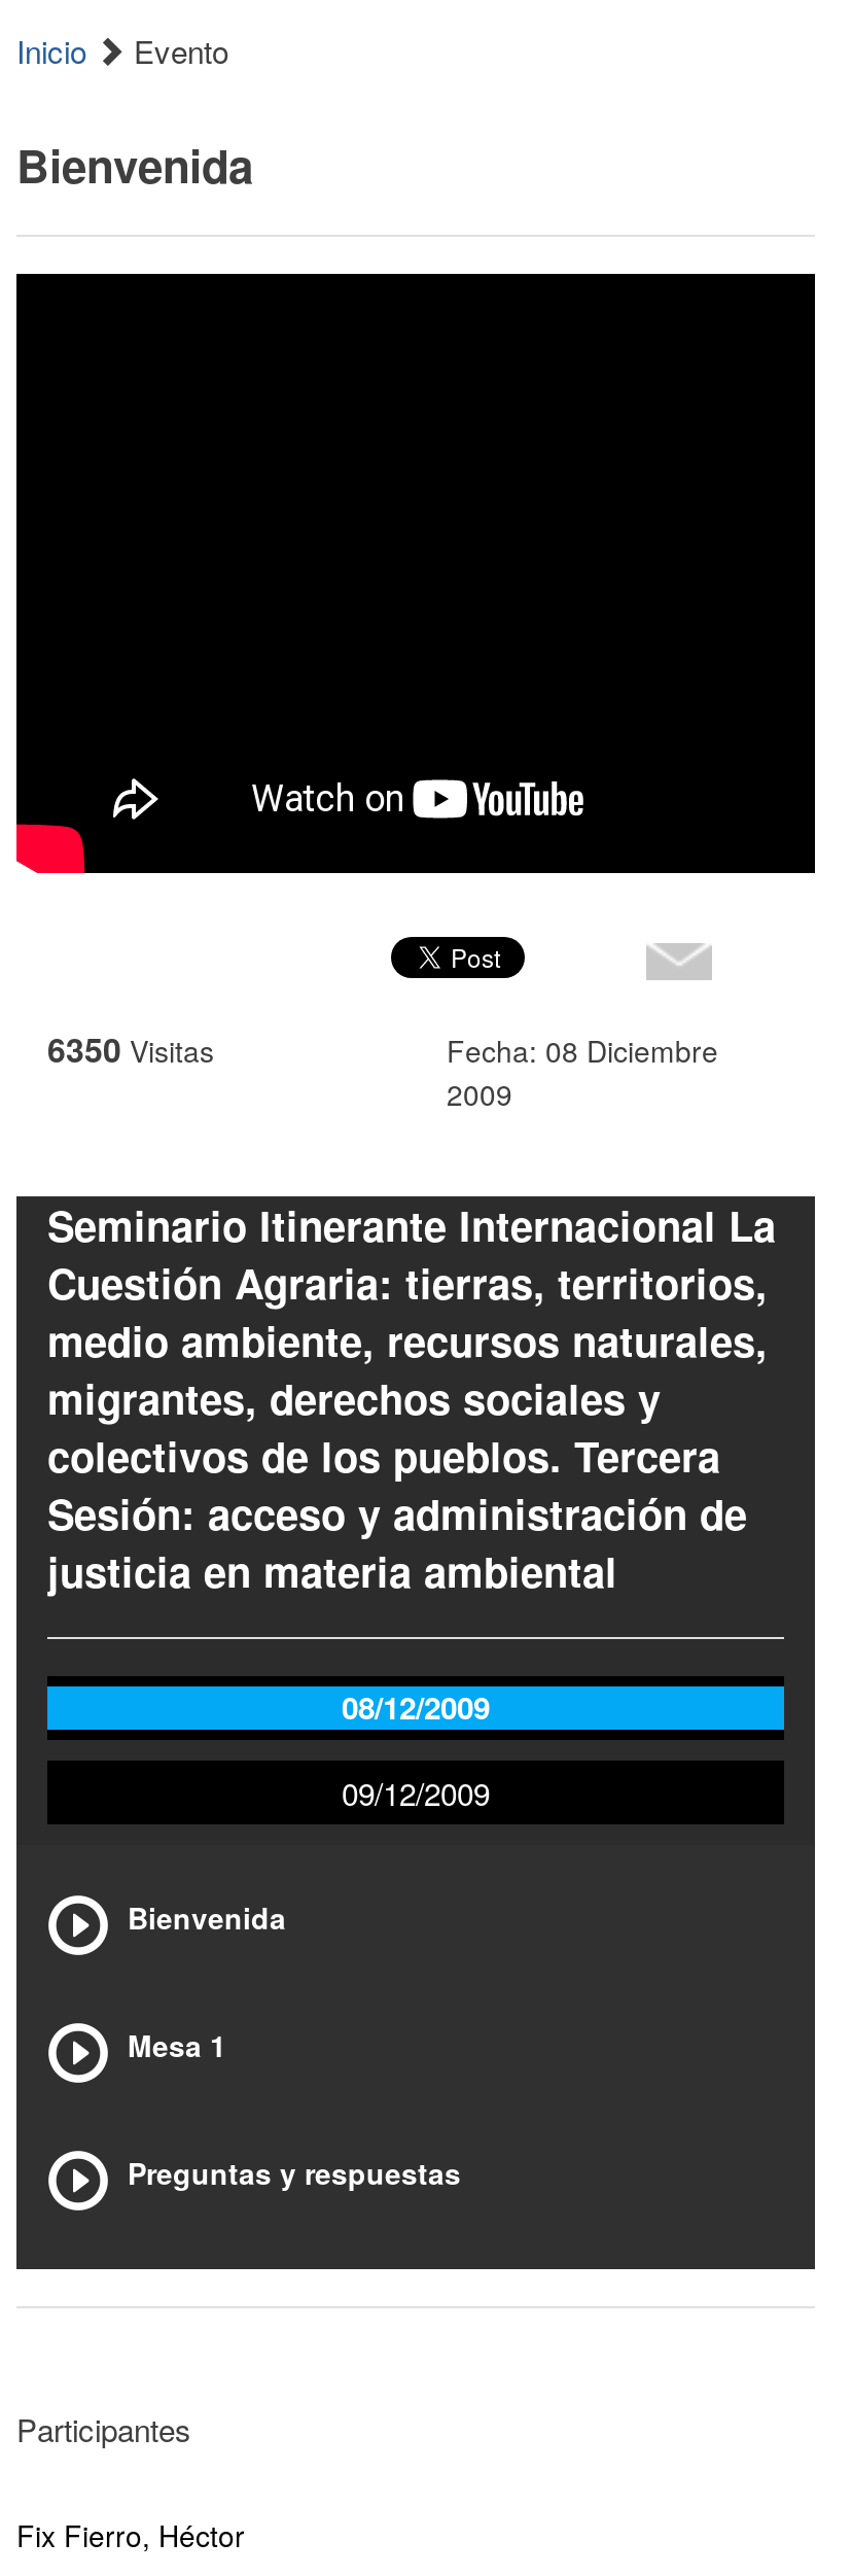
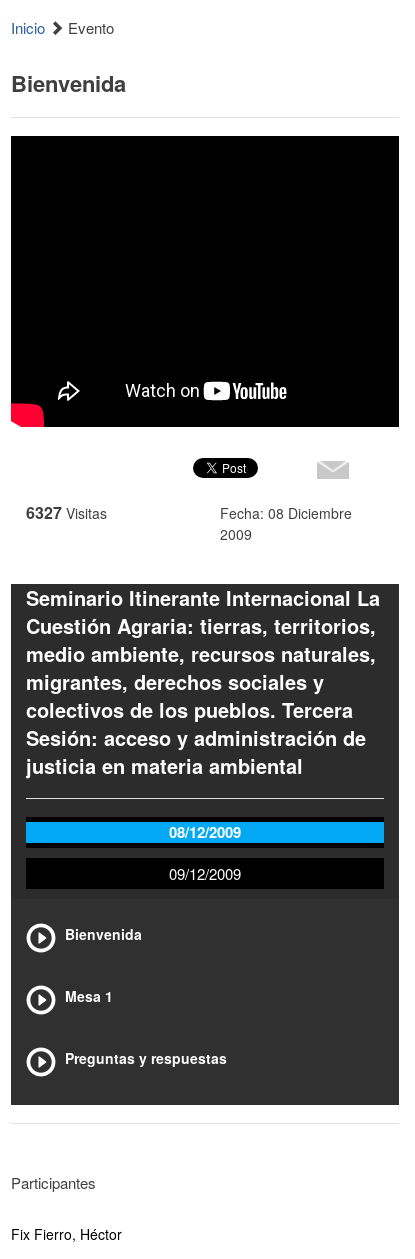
[47,1025,214,1073] 6350 Visitas -> [26,501,107,524] 6327 Visitas

